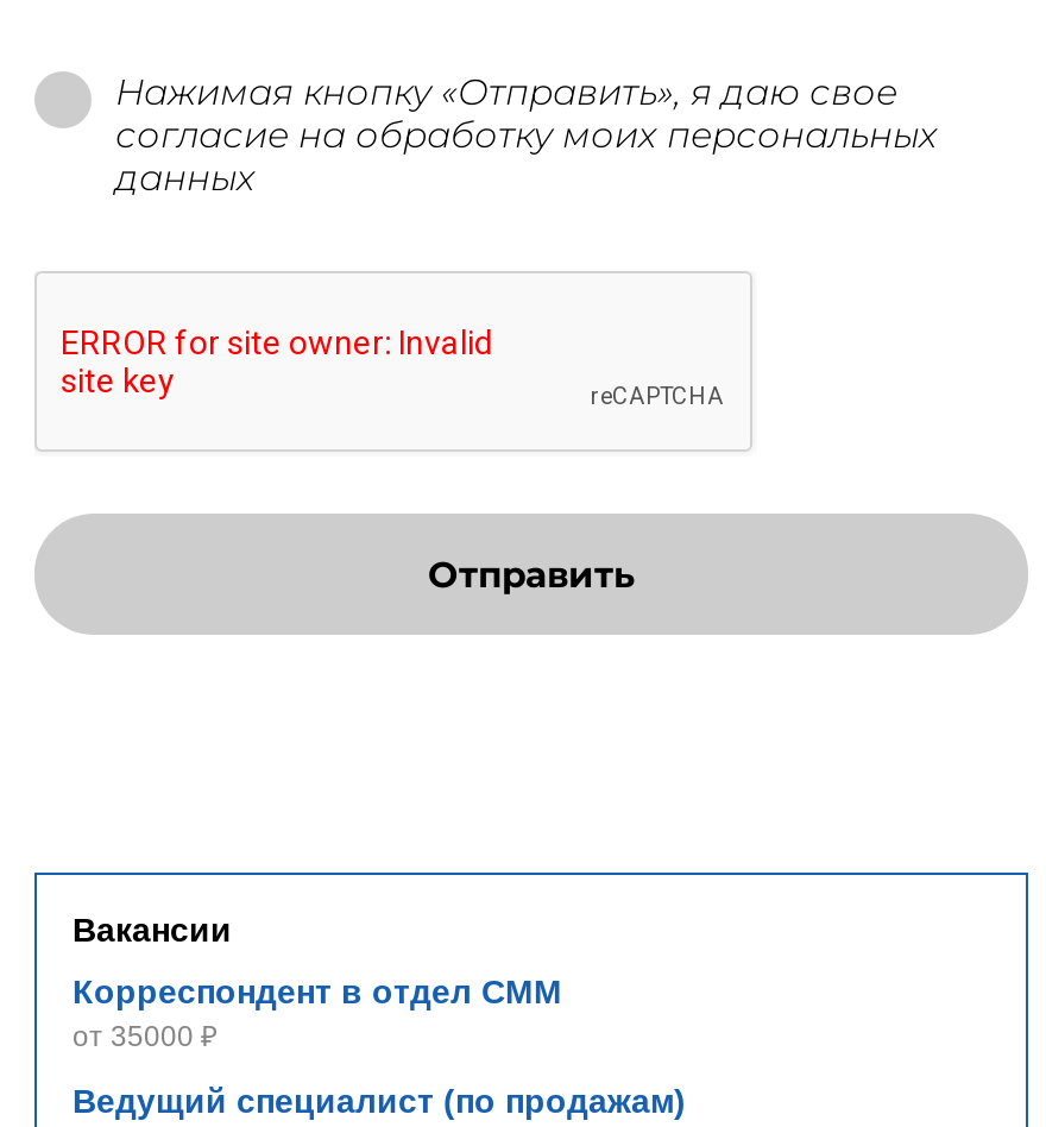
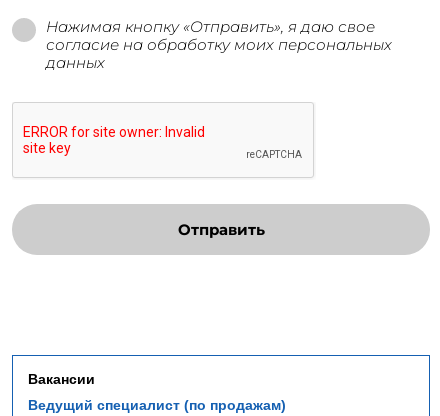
[73,973,562,1054] Корреспондент в отдел СММ | от 35000 ₽ -> none

